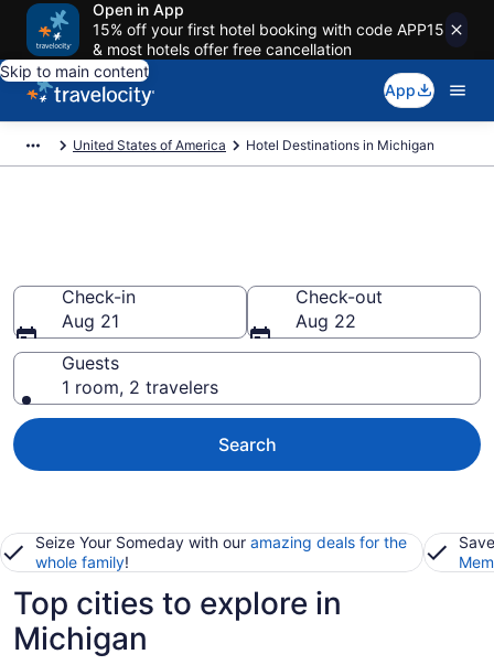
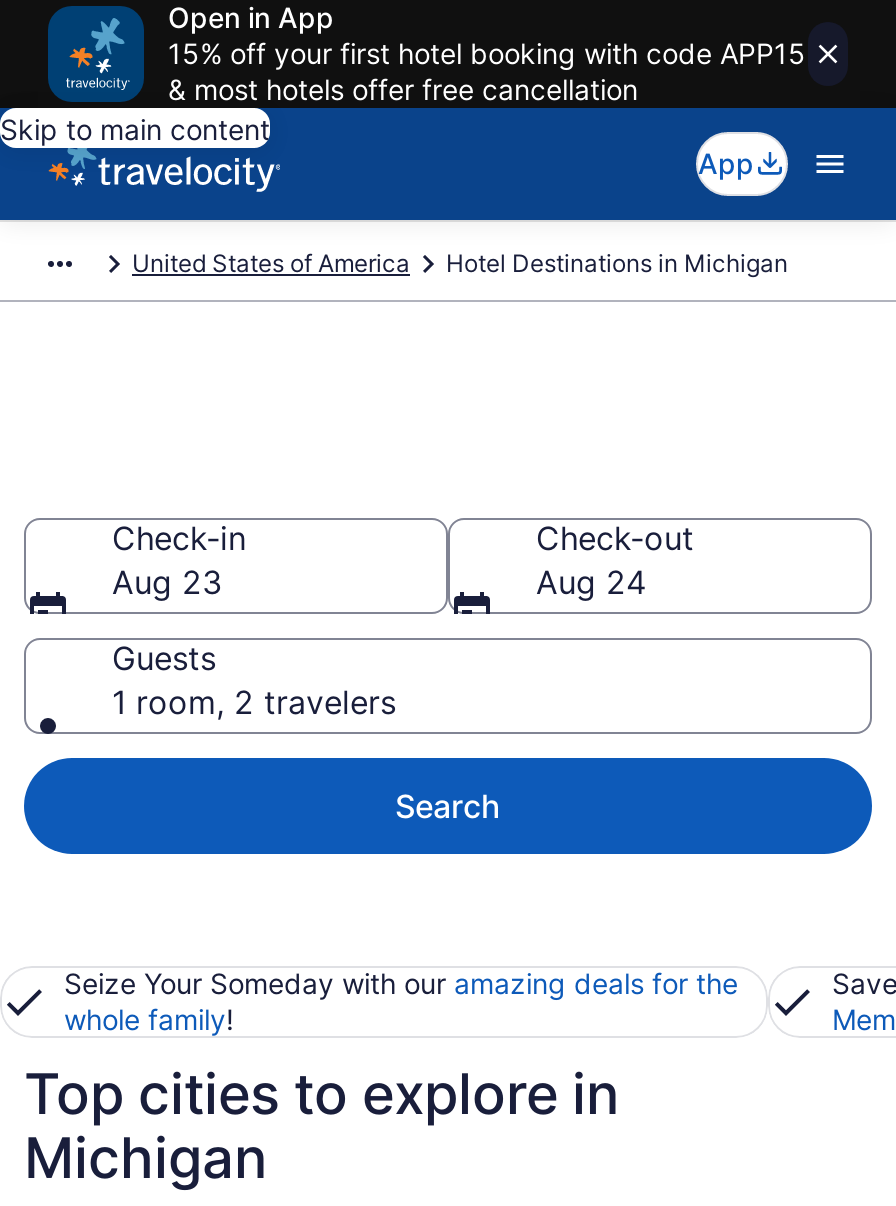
[62,310,119,332] Aug 21 -> [112,562,222,602] Aug 23
[296,310,356,332] Aug 22 -> [536,562,646,602] Aug 24

